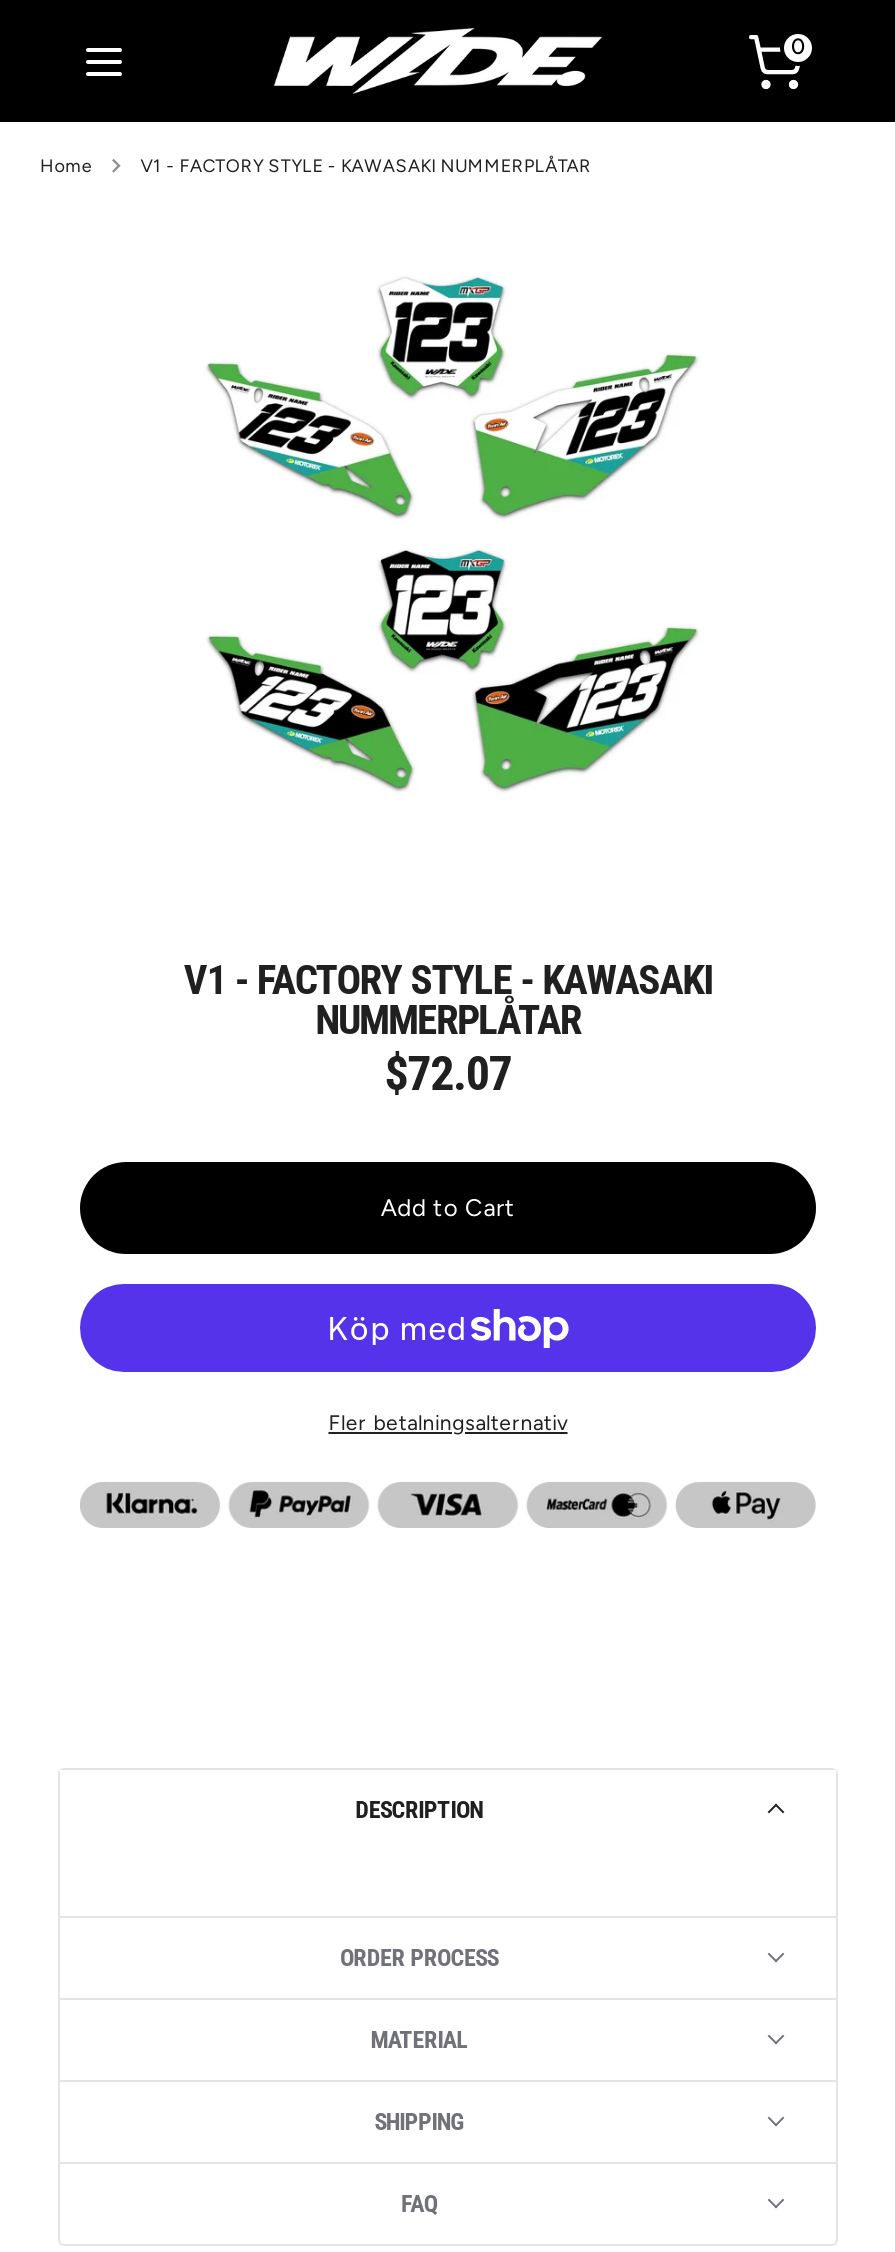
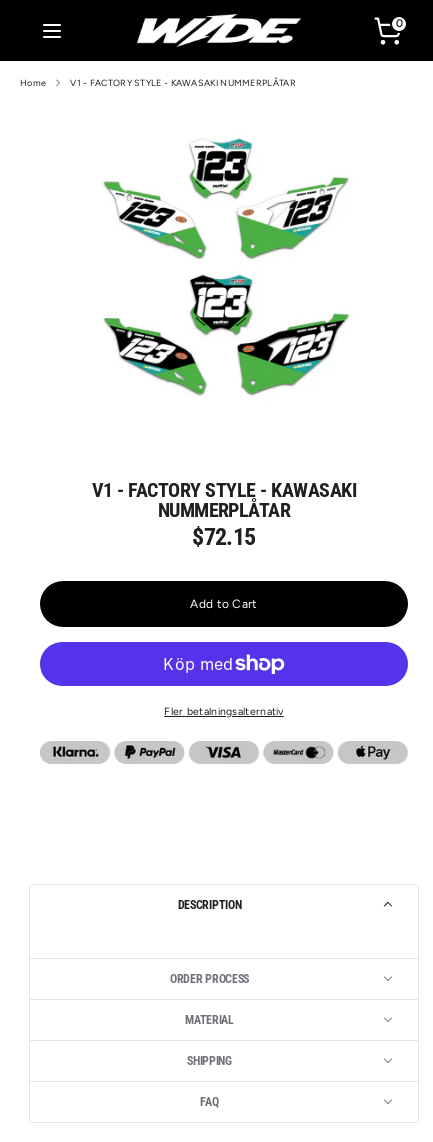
[385,1046,511,1102] $72.07 -> [192,523,256,551] $72.15

